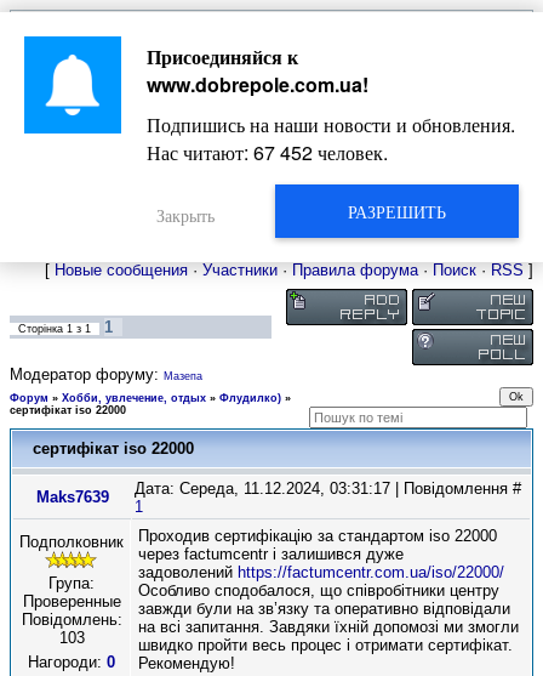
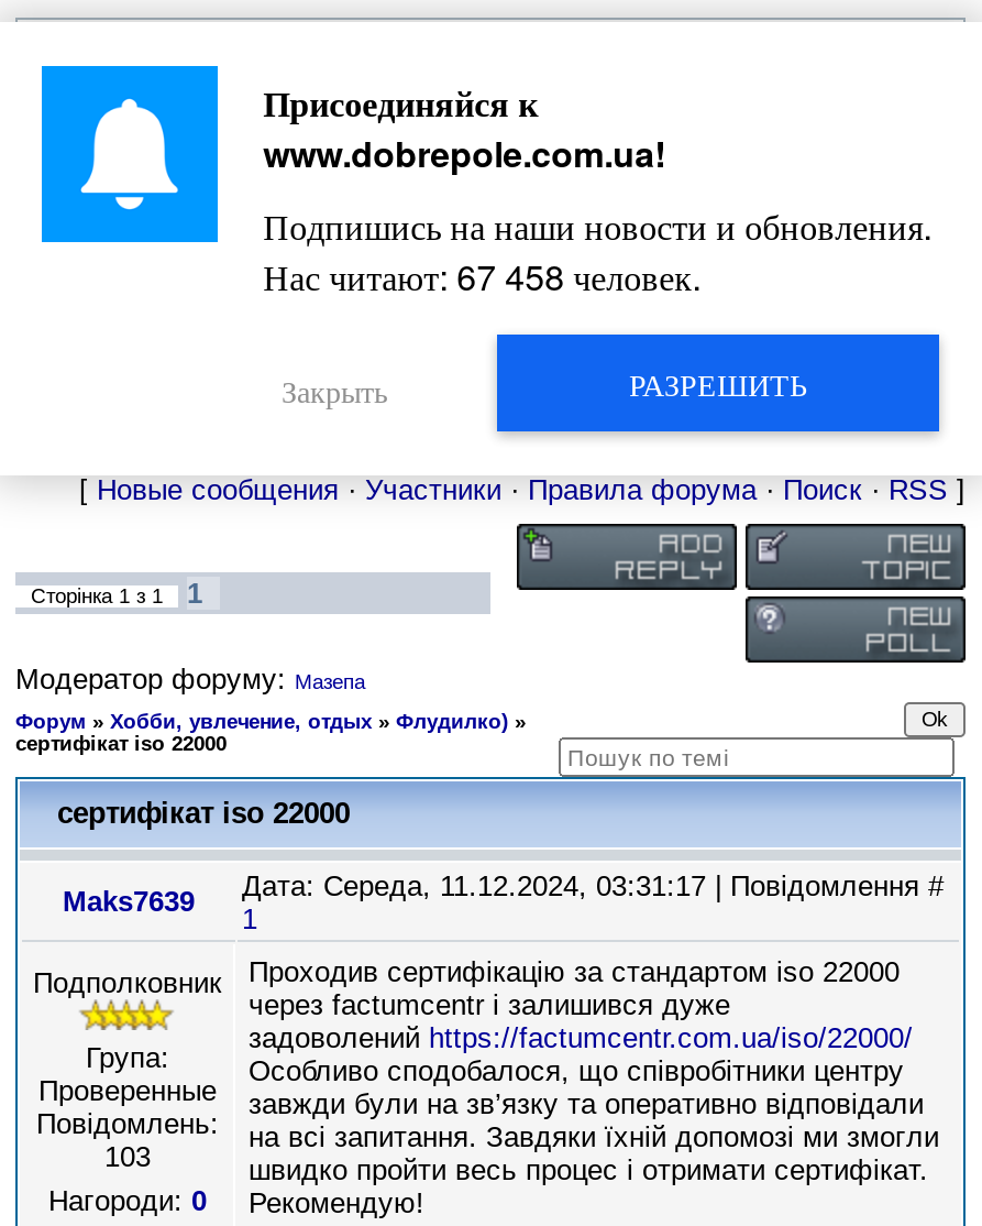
[146,138,387,166] Нас читают: 67 452 человек. -> [263,251,701,302] Нас читают: 67 458 человек.

